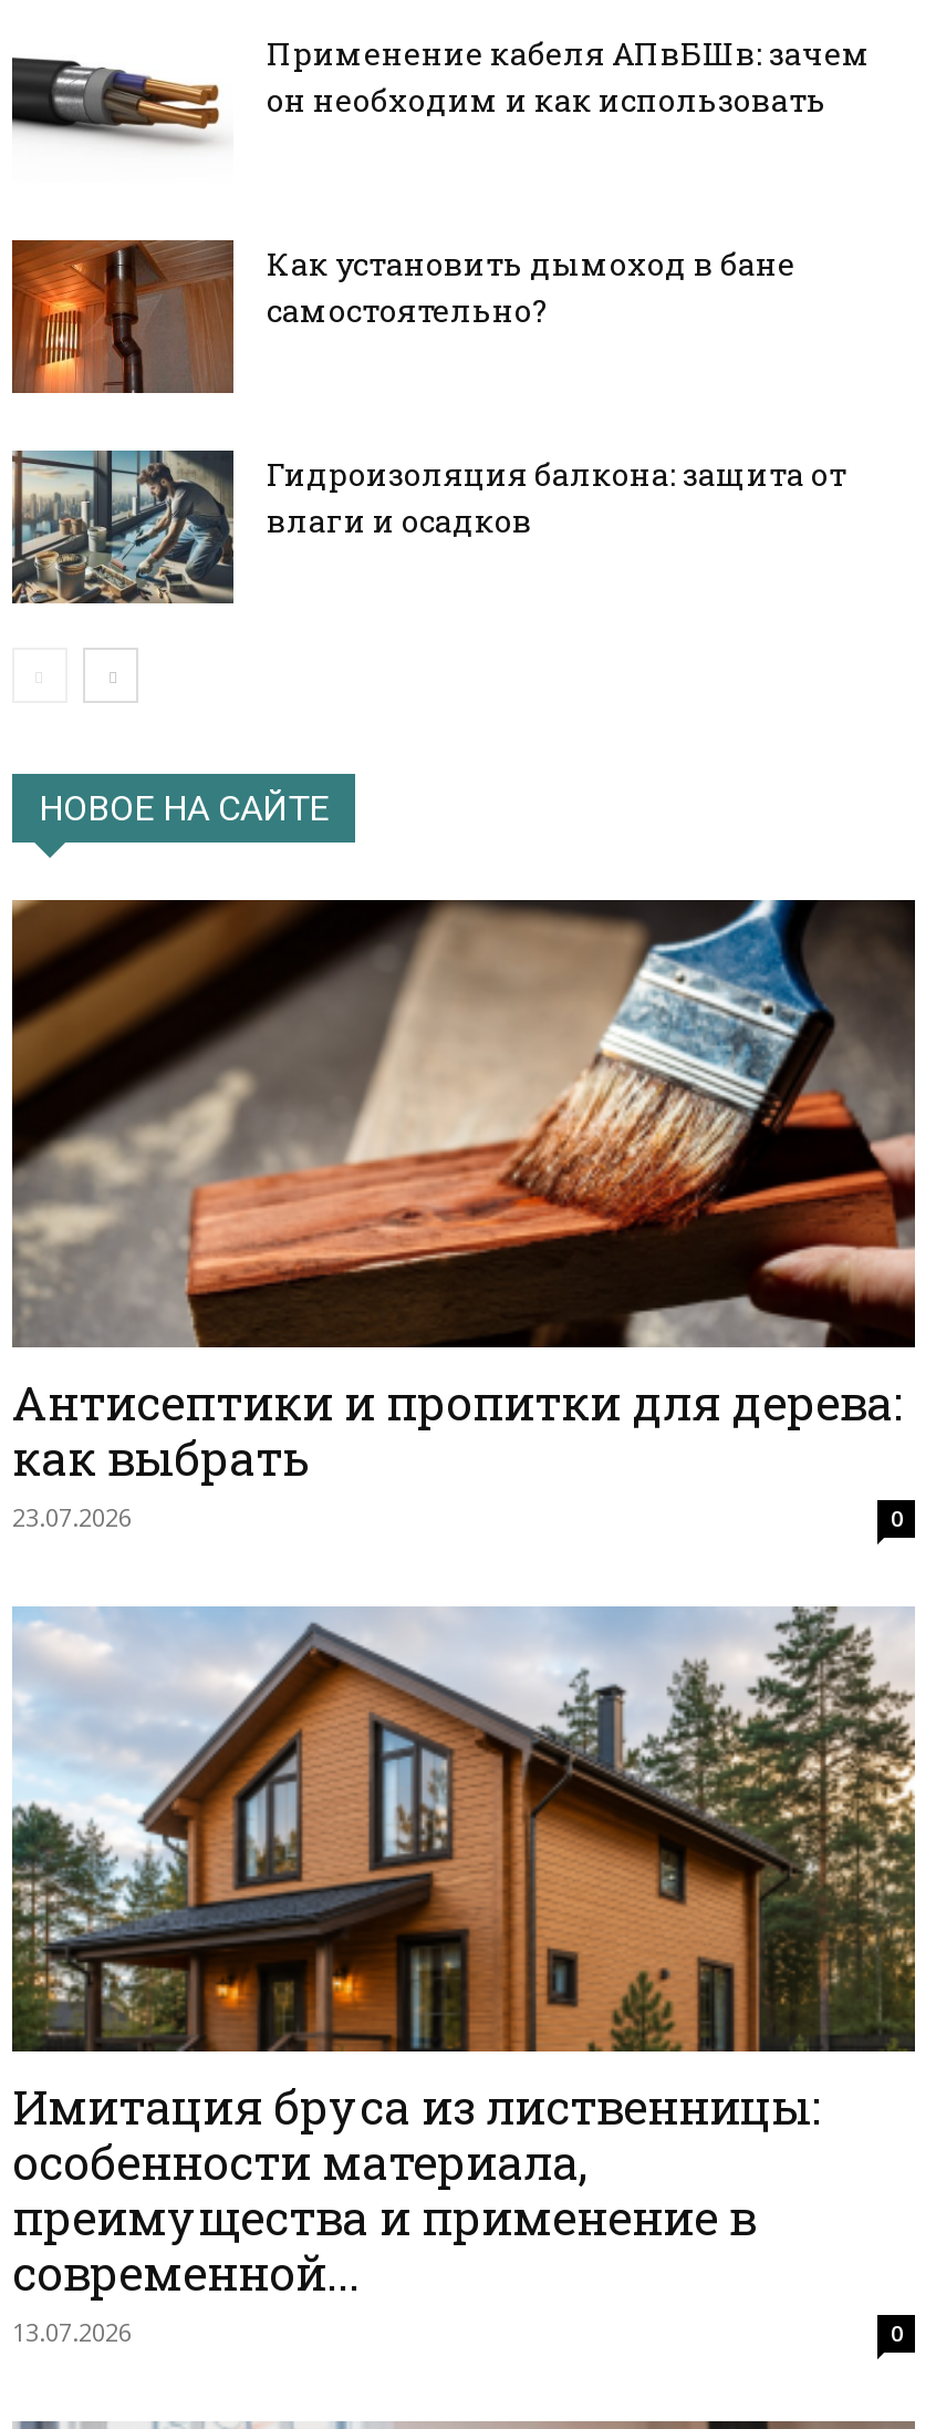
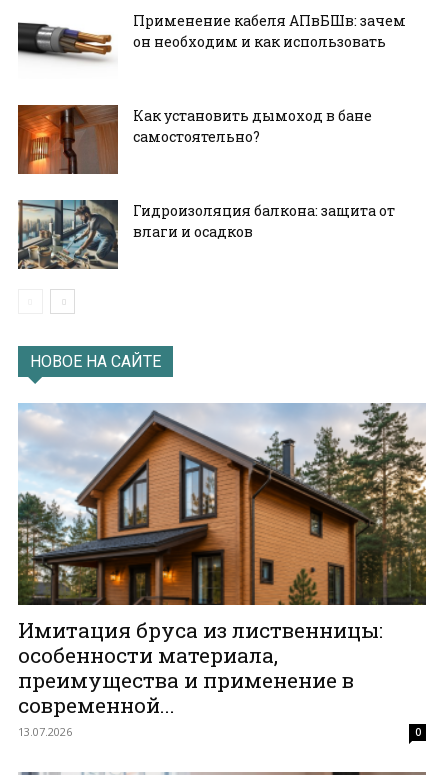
[10,898,917,1533] [image] | Антисептики и пропитки для дерева: | как выбрать | 23.07.2026 | 0 -> none

